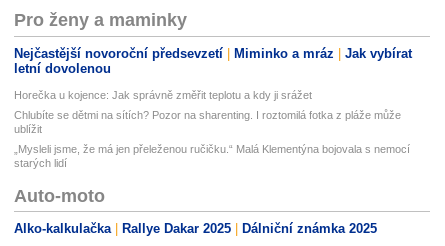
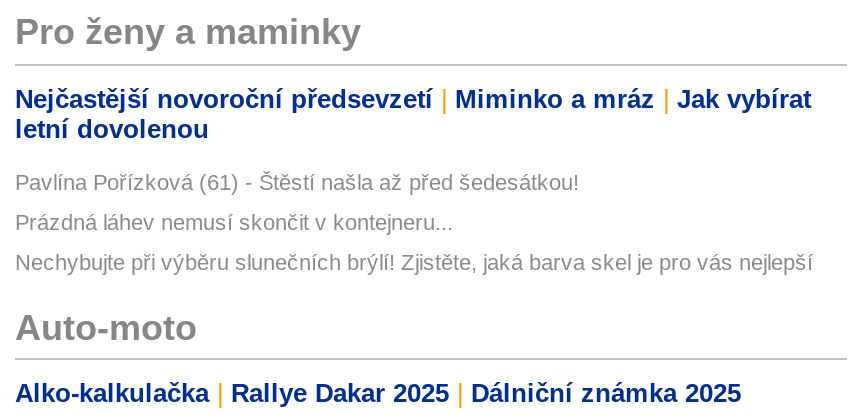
[14,89,312,101] Horečka u kojence: Jak správně změřit teplotu a kdy ji srážet -> [15,170,579,194] Pavlína Pořízková (61) - Štěstí našla až před šedesátkou!
[14,109,401,135] Chlubíte se dětmi na sítích? Pozor na sharenting. I roztomilá fotka z pláže může | ublížit -> [15,210,453,234] Prázdná láhev nemusí skončit v kontejneru...
[14,143,410,169] „Mysleli jsme, že má jen přeleženou ručičku.“ Malá Klementýna bojovala s nemocí | starých lidí -> [15,250,813,274] Nechybujte při výběru slunečních brýlí! Zjistěte, jaká barva skel je pro vás nejlepší

